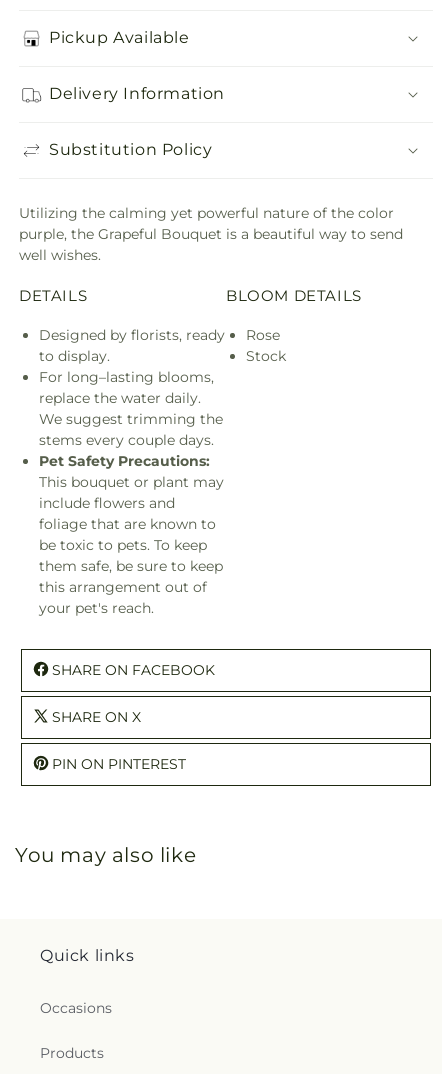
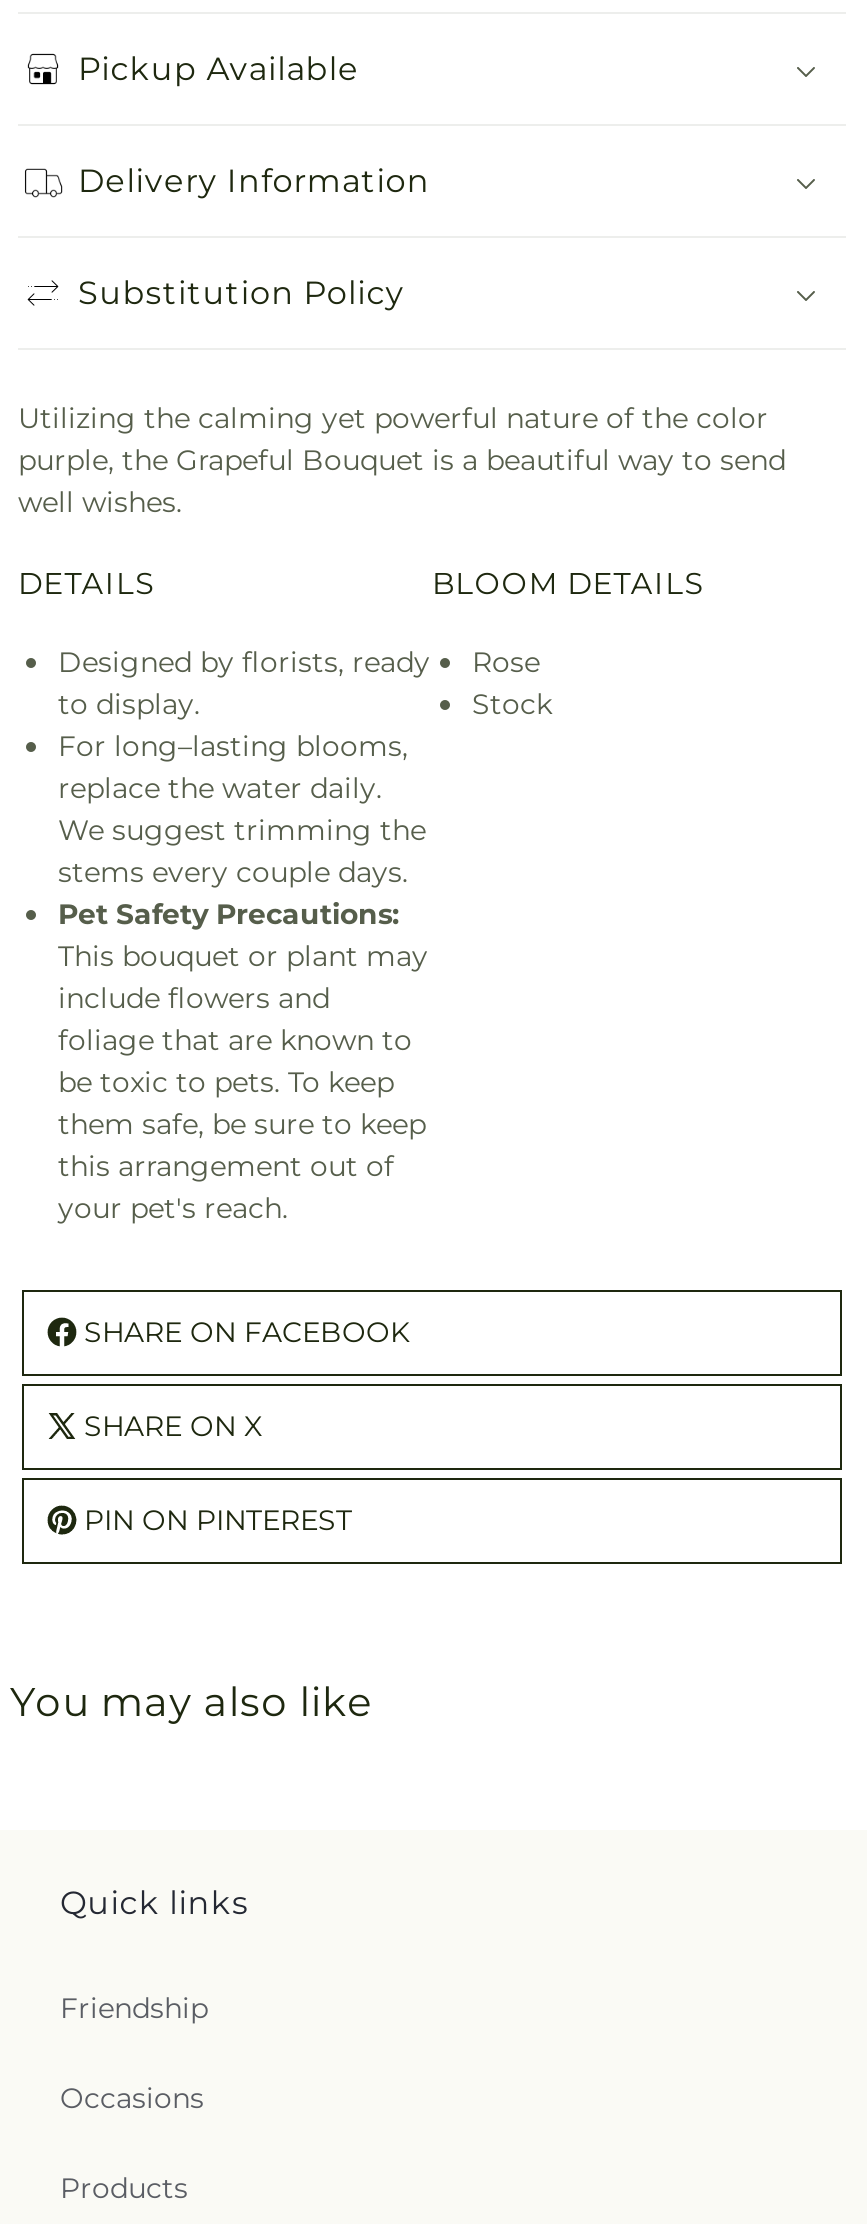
none -> [60,1990,208,2026] Friendship

